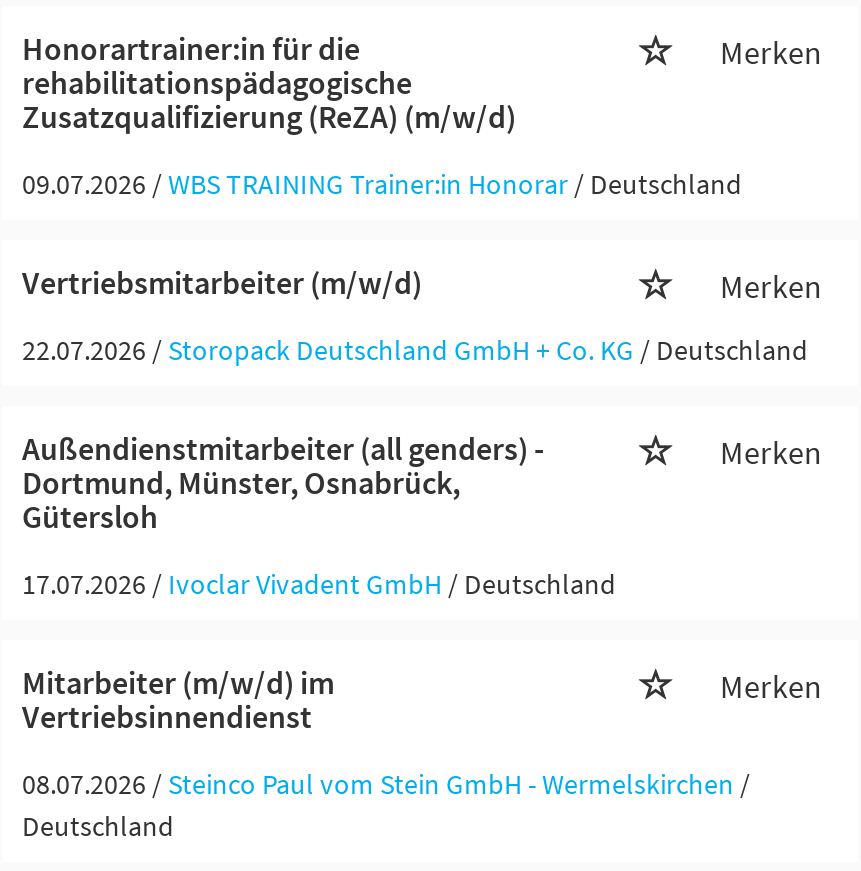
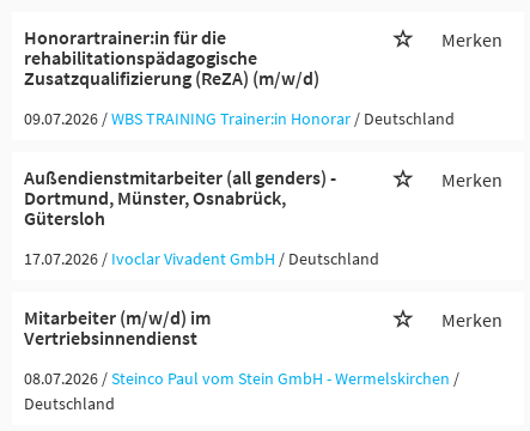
[22,262,822,368] Vertriebsmitarbeiter (m/w/d) | Merken | 22.07.2026 / Storopack Deutschland GmbH + Co. KG / Deutschland -> none

